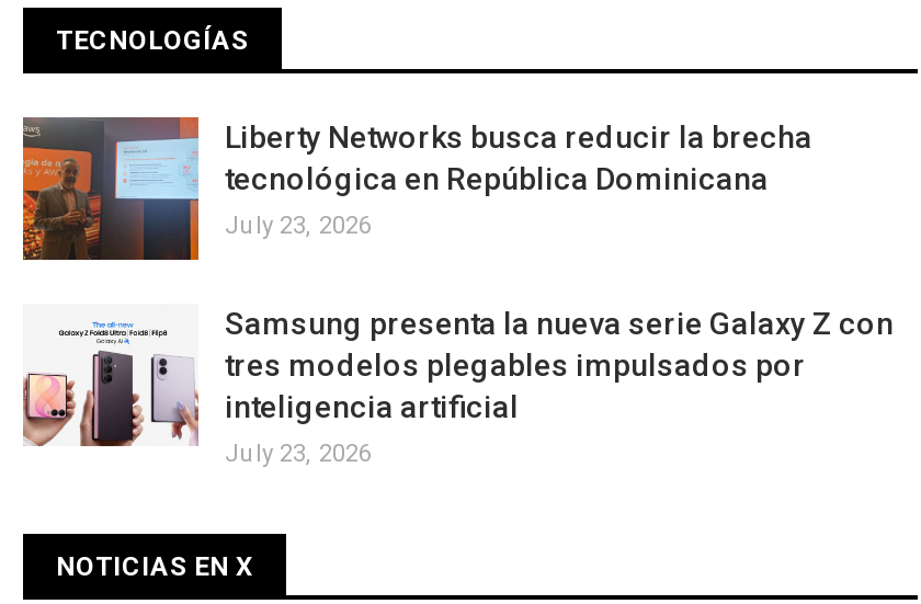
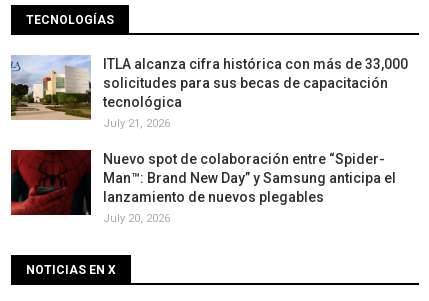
[21,115,812,262] [image] | Liberty Networks busca reducir la brecha | tecnológica en República Dominicana | July 23, 2026 -> [10,55,408,130] [image] | ITLA alcanza cifra histórica con más de 33,000 | solicitudes para sus becas de capacitación | tecnológica | July 21, 2026
[21,306,894,468] [image] | Samsung presenta la nueva serie Galaxy Z con | tres modelos plegables impulsados por | inteligencia artificial | July 23, 2026 -> [10,149,396,225] [image] | Nuevo spot de colaboración entre “Spider- | Man™: Brand New Day” y Samsung anticipa el | lanzamiento de nuevos plegables | July 20, 2026

